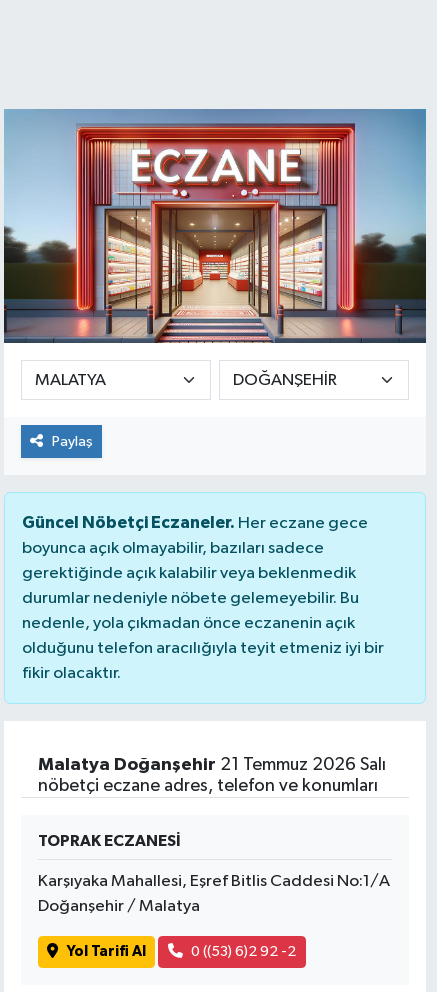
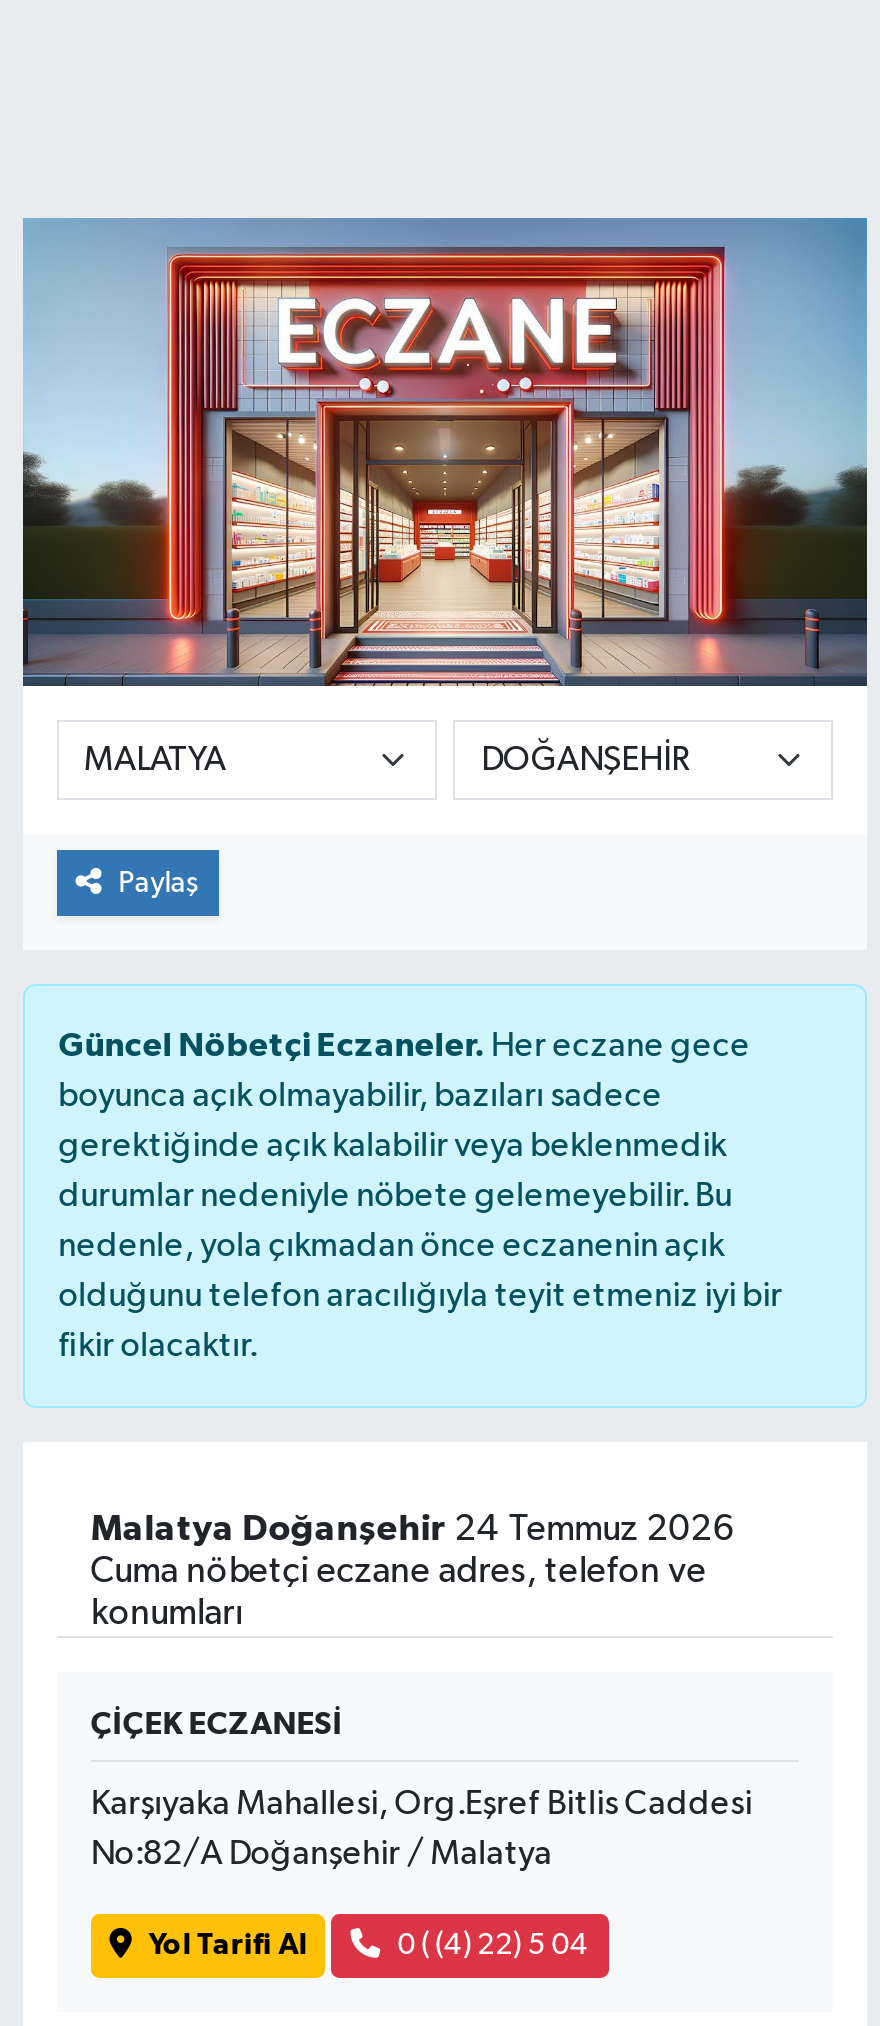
[38,756,386,795] Malatya Doğanşehir 21 Temmuz 2026 Salı | nöbetçi eczane adres, telefon ve konumları -> [91,1512,735,1632] Malatya Doğanşehir 24 Temmuz 2026 | Cuma nöbetçi eczane adres, telefon ve | konumları
[38,833,181,849] TOPRAK ECZANESİ -> [91,1708,343,1740] ÇİÇEK ECZANESİ
[38,873,390,890] Karşıyaka Mahallesi, Eşref Bitlis Caddesi No:1/A -> [91,1788,753,1822] Karşıyaka Mahallesi, Org.Eşref Bitlis Caddesi
[38,898,200,915] Doğanşehir / Malatya -> [91,1838,553,1872] No:82/A Doğanşehir / Malatya
[191,944,296,959] 0 ((53) 6)2 92 -2 -> [397,1930,589,1960] 0 ( (4) 22) 5 04

